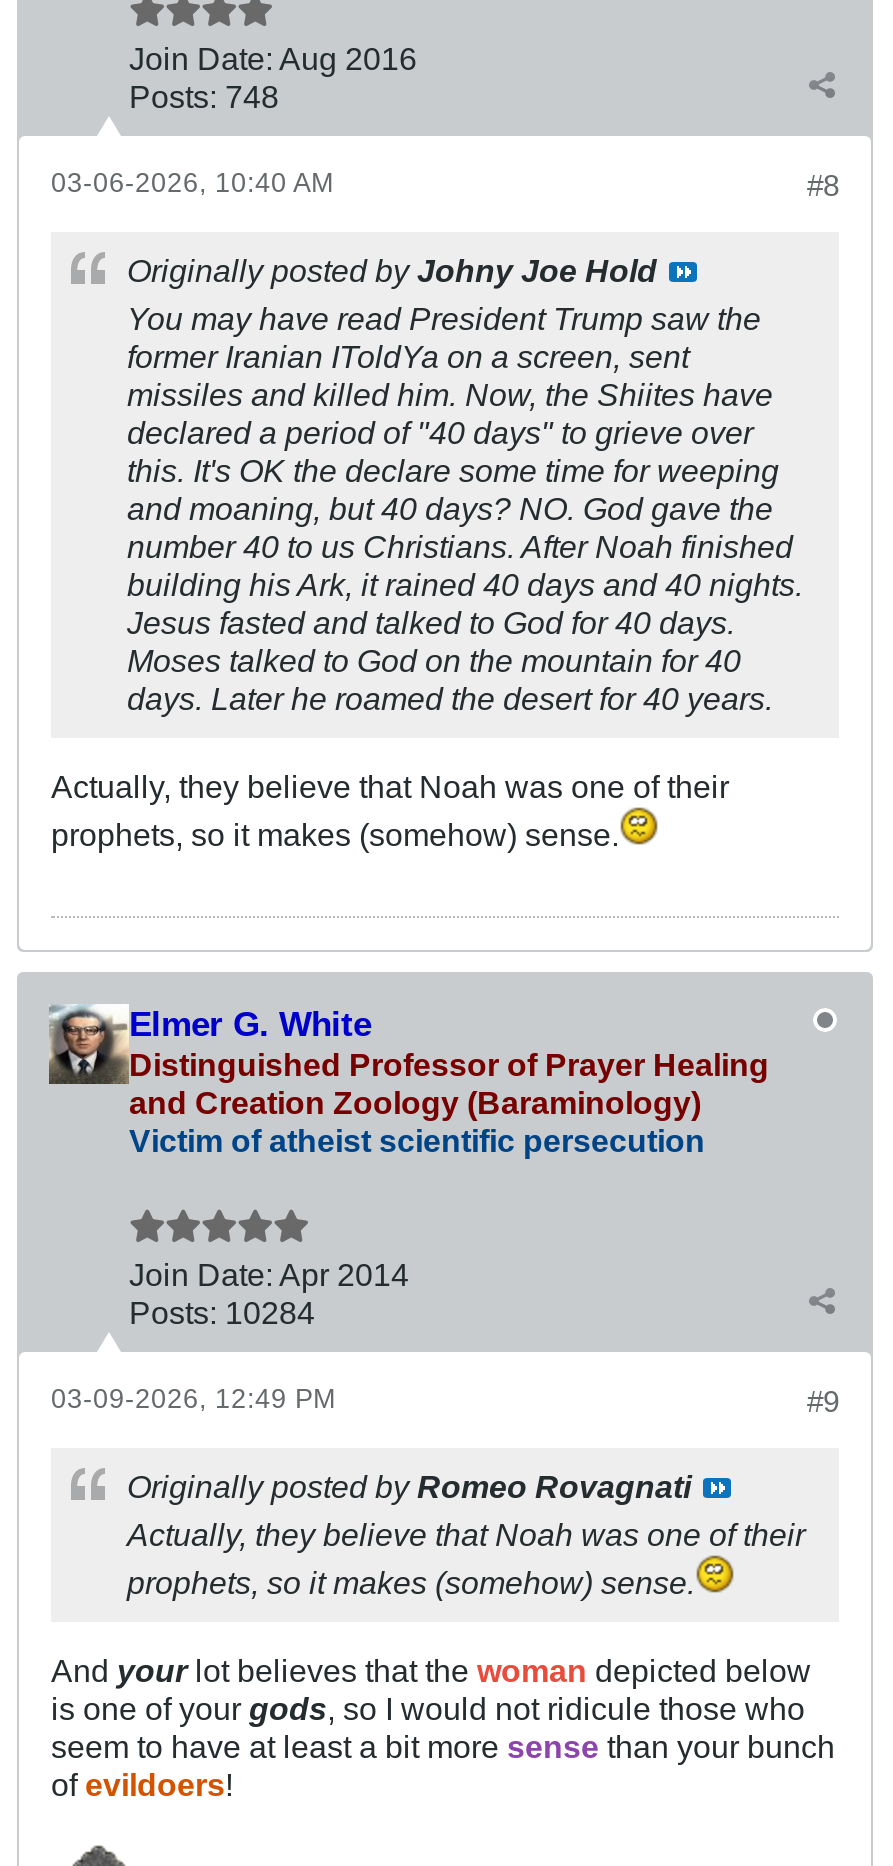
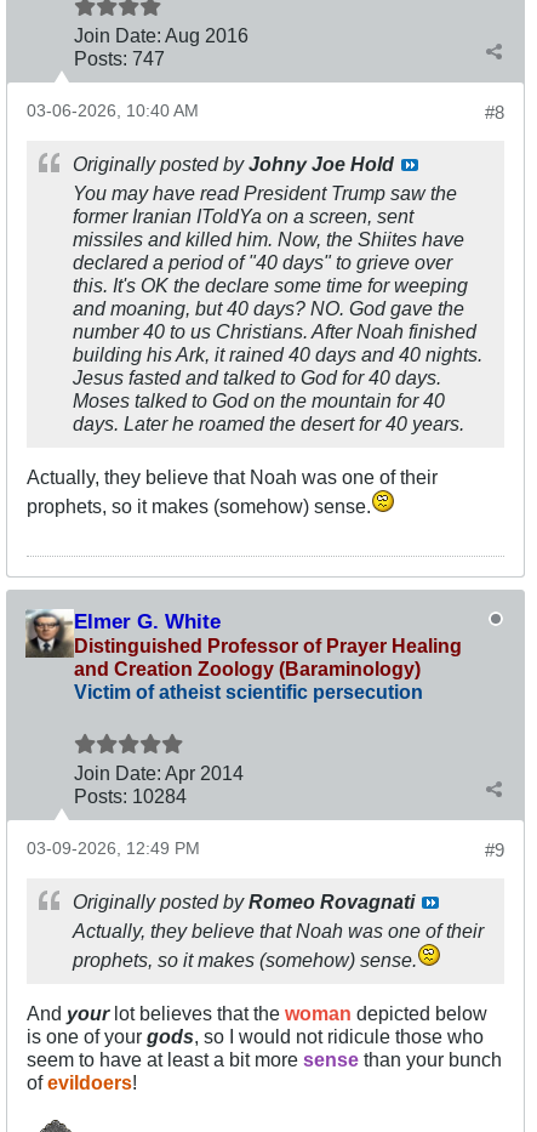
[129,77,279,113] Posts: 748 -> [74,47,165,69] Posts: 747

